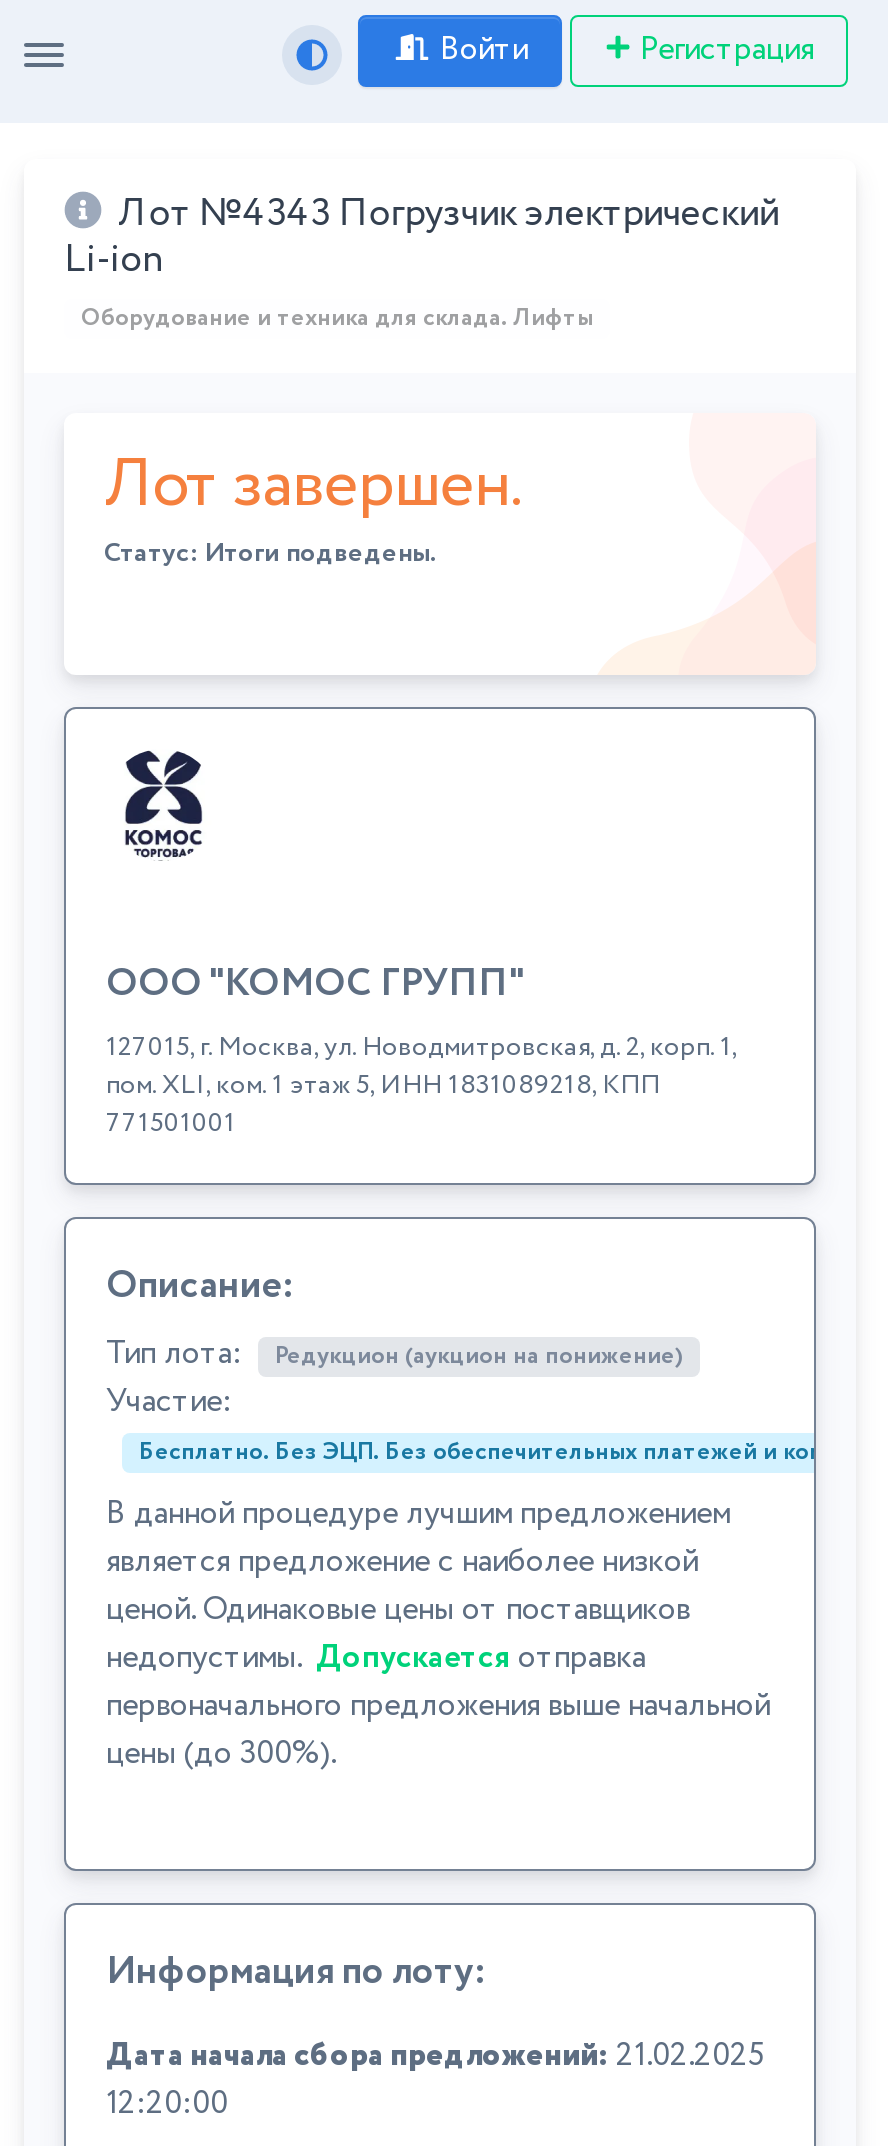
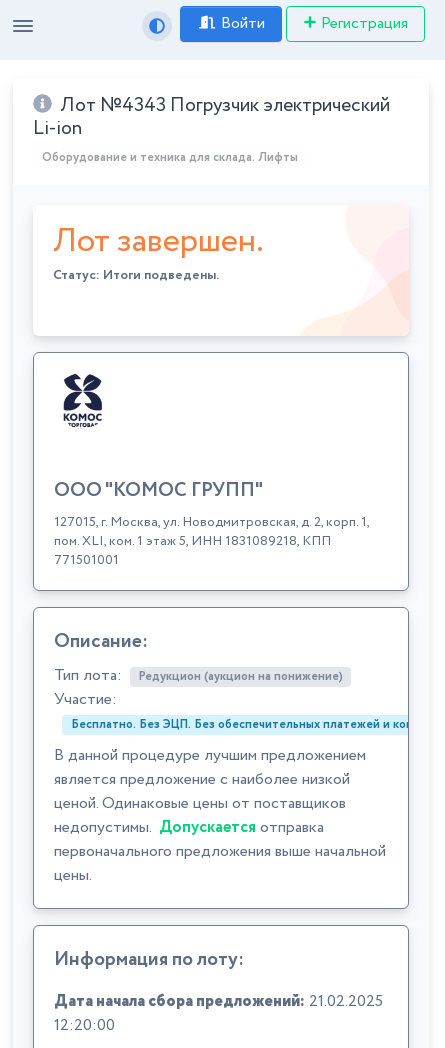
[106,1731,336,1777] цены (до 300%). -> [54,864,92,887] цены.

